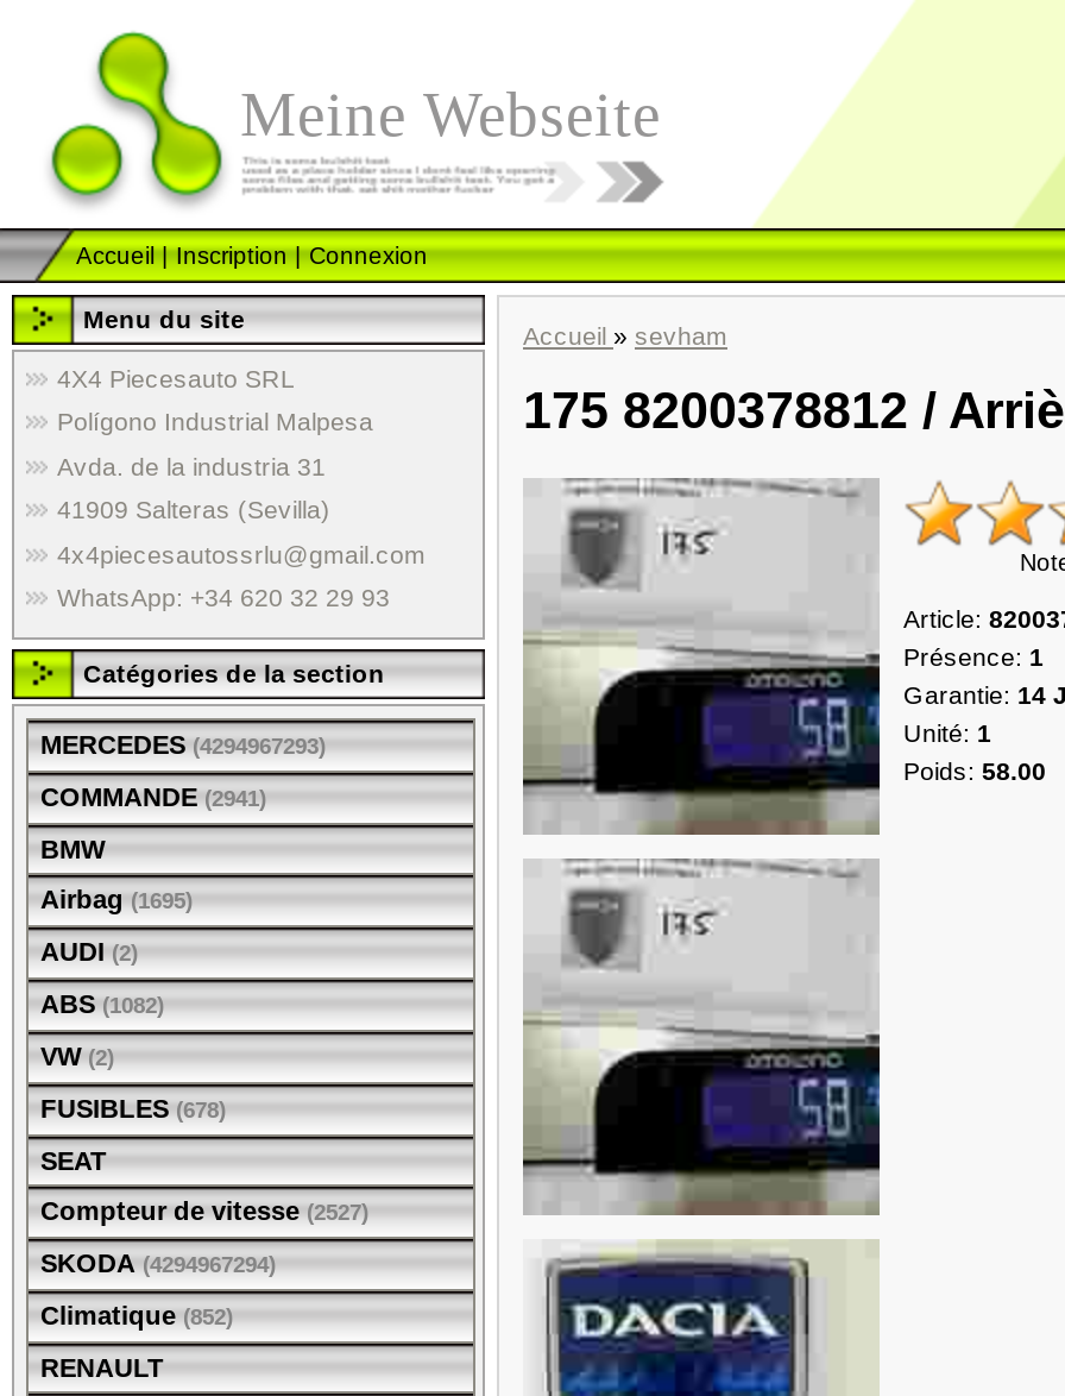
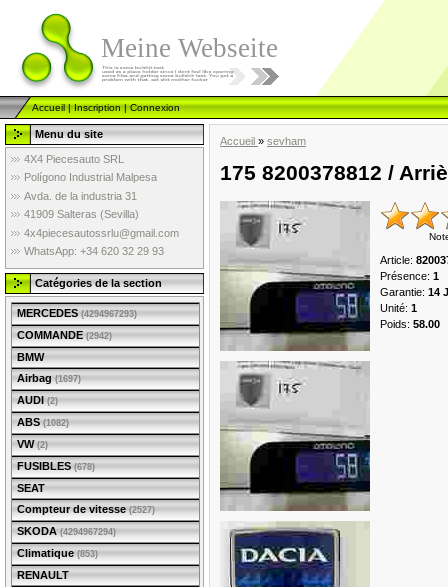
[40,782,266,811] COMMANDE (2941) -> [17,329,112,341] COMMANDE (2942)
[40,885,193,913] Airbag (1695) -> [17,372,81,384] Airbag (1697)
[40,1301,233,1329] Climatique (852) -> [17,547,98,559] Climatique (853)

